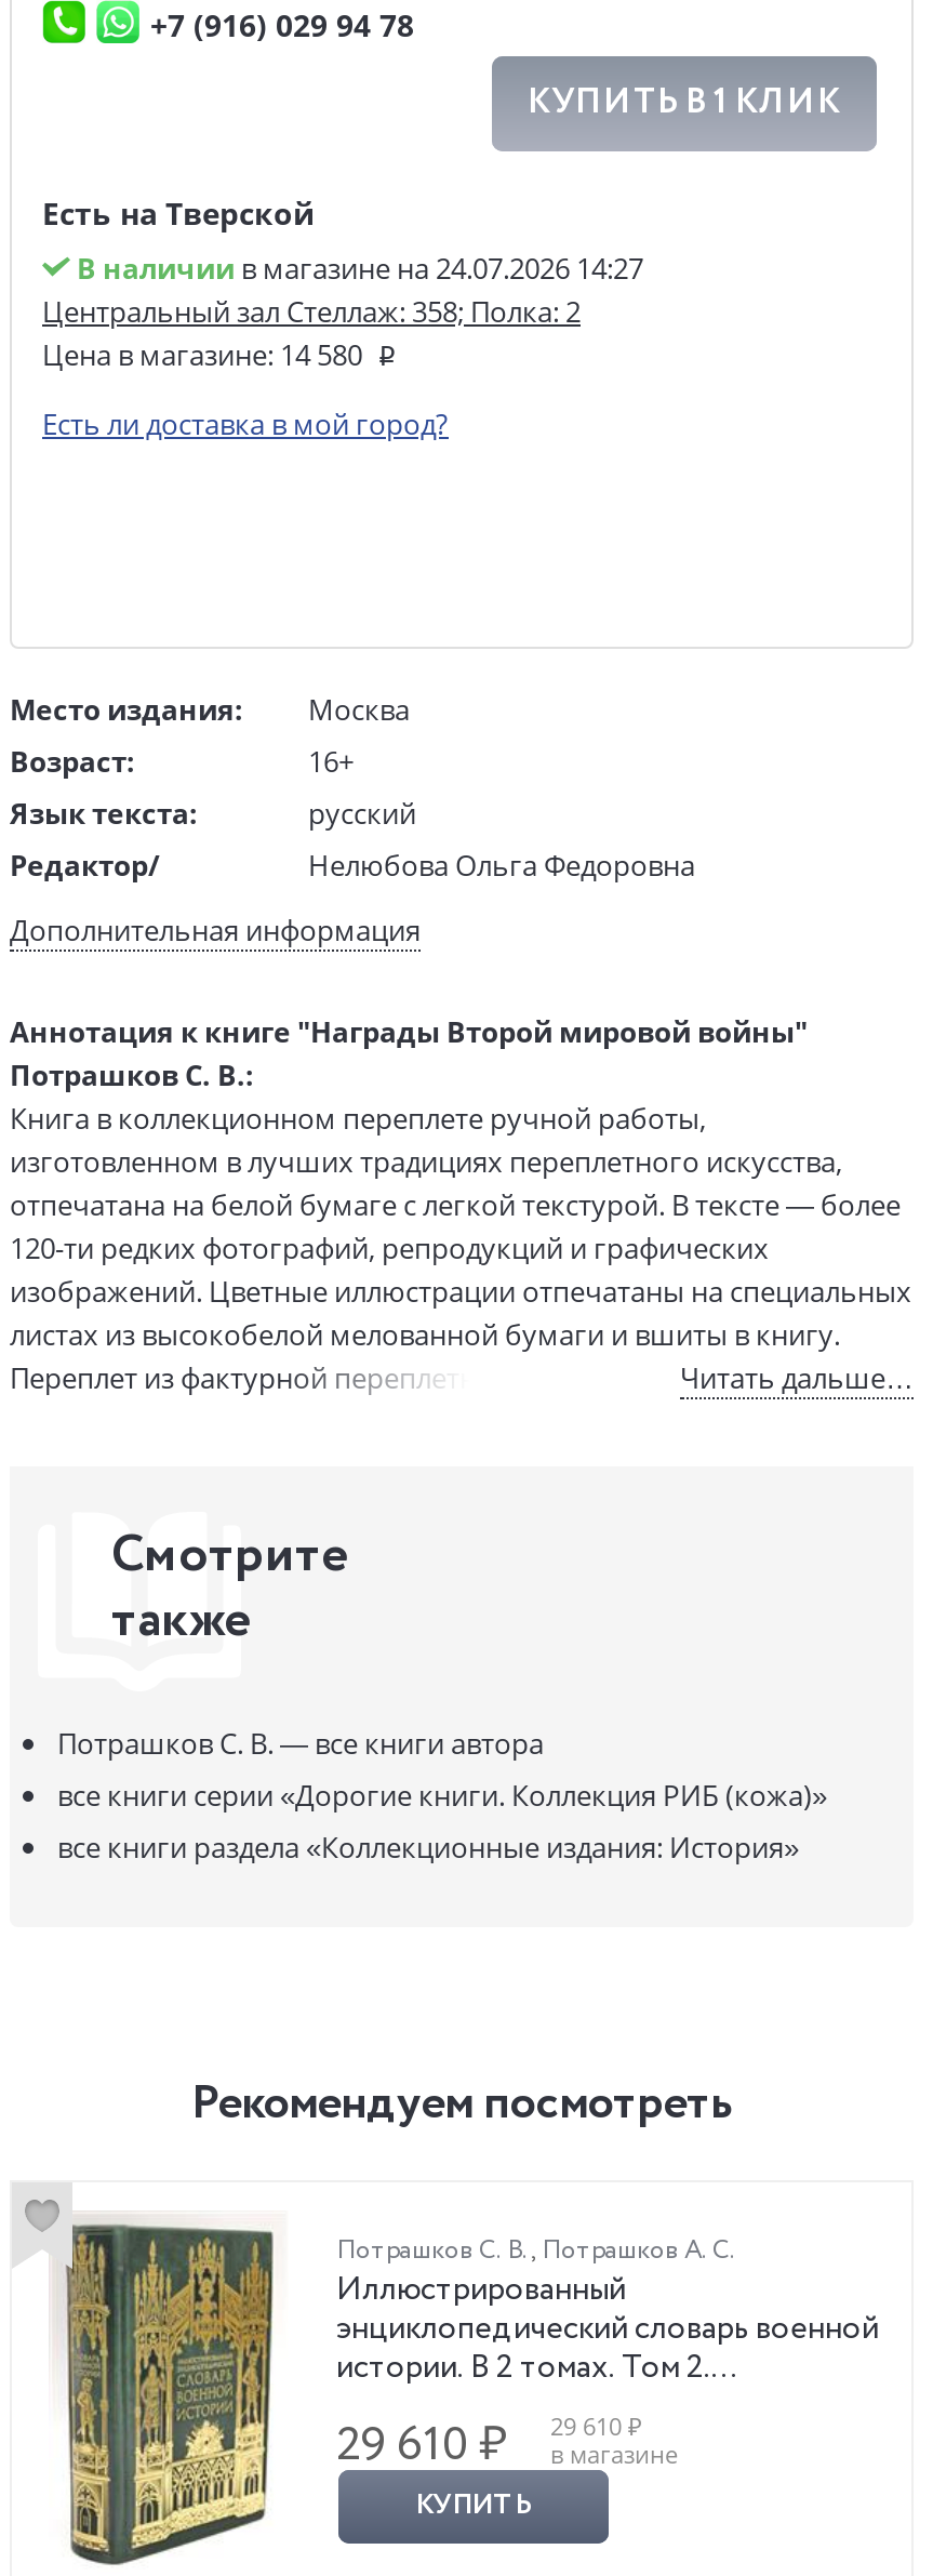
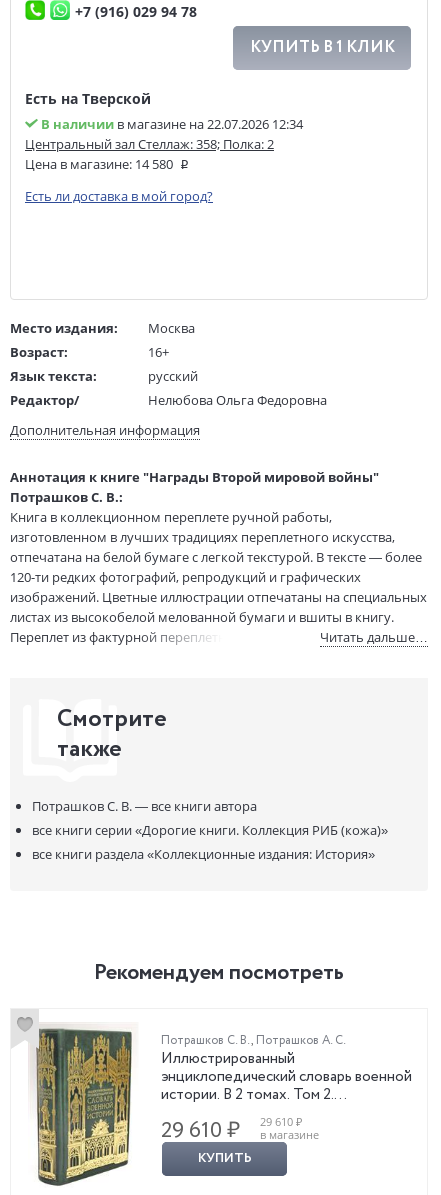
[70,249,643,288] В наличии в магазине на 24.07.2026 14:27 -> [38,115,303,133] В наличии в магазине на 22.07.2026 12:34

